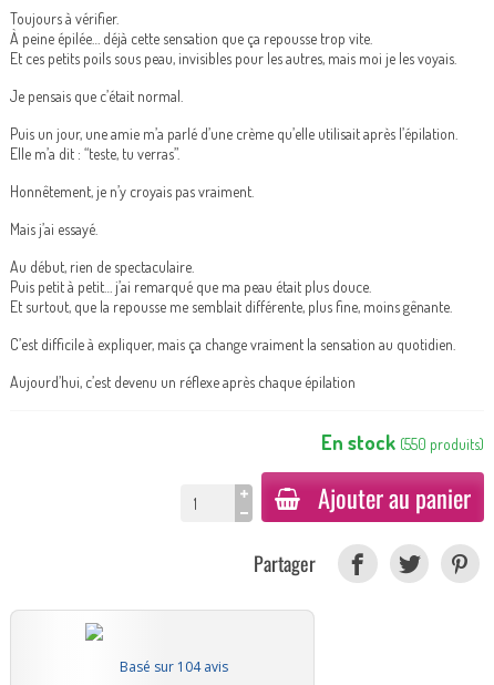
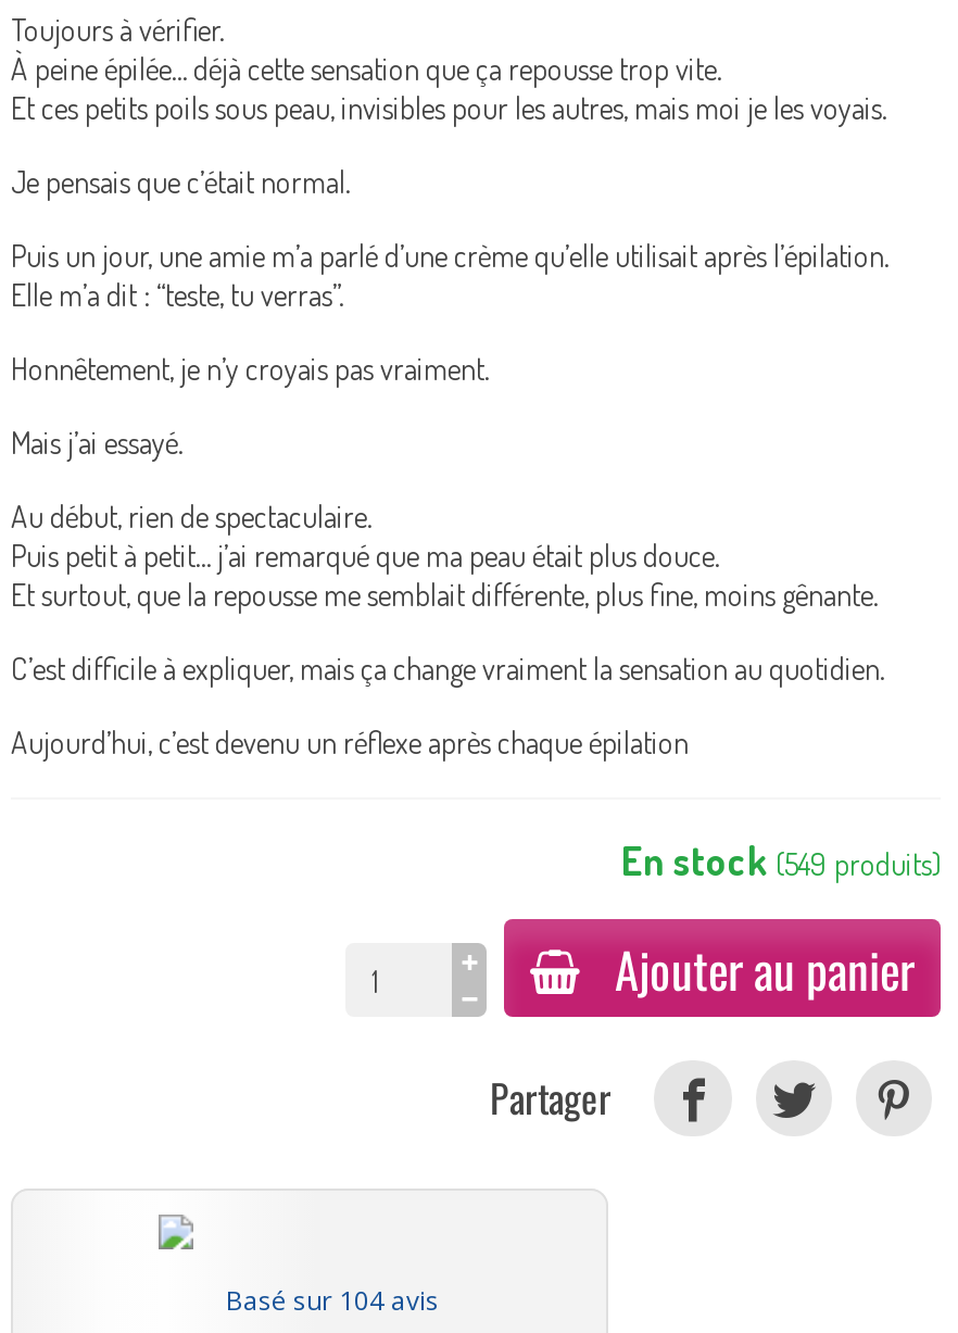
[321,429,484,455] En stock (550 produits) -> [621,835,941,885] En stock (549 produits)

